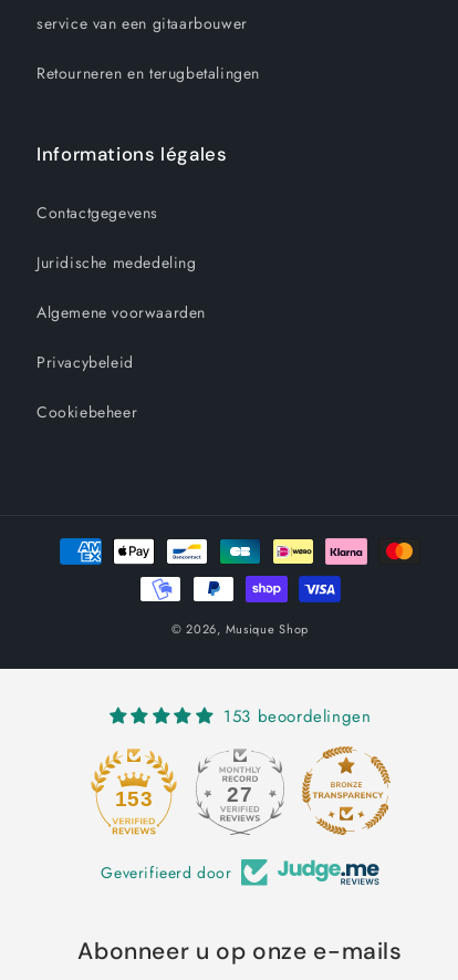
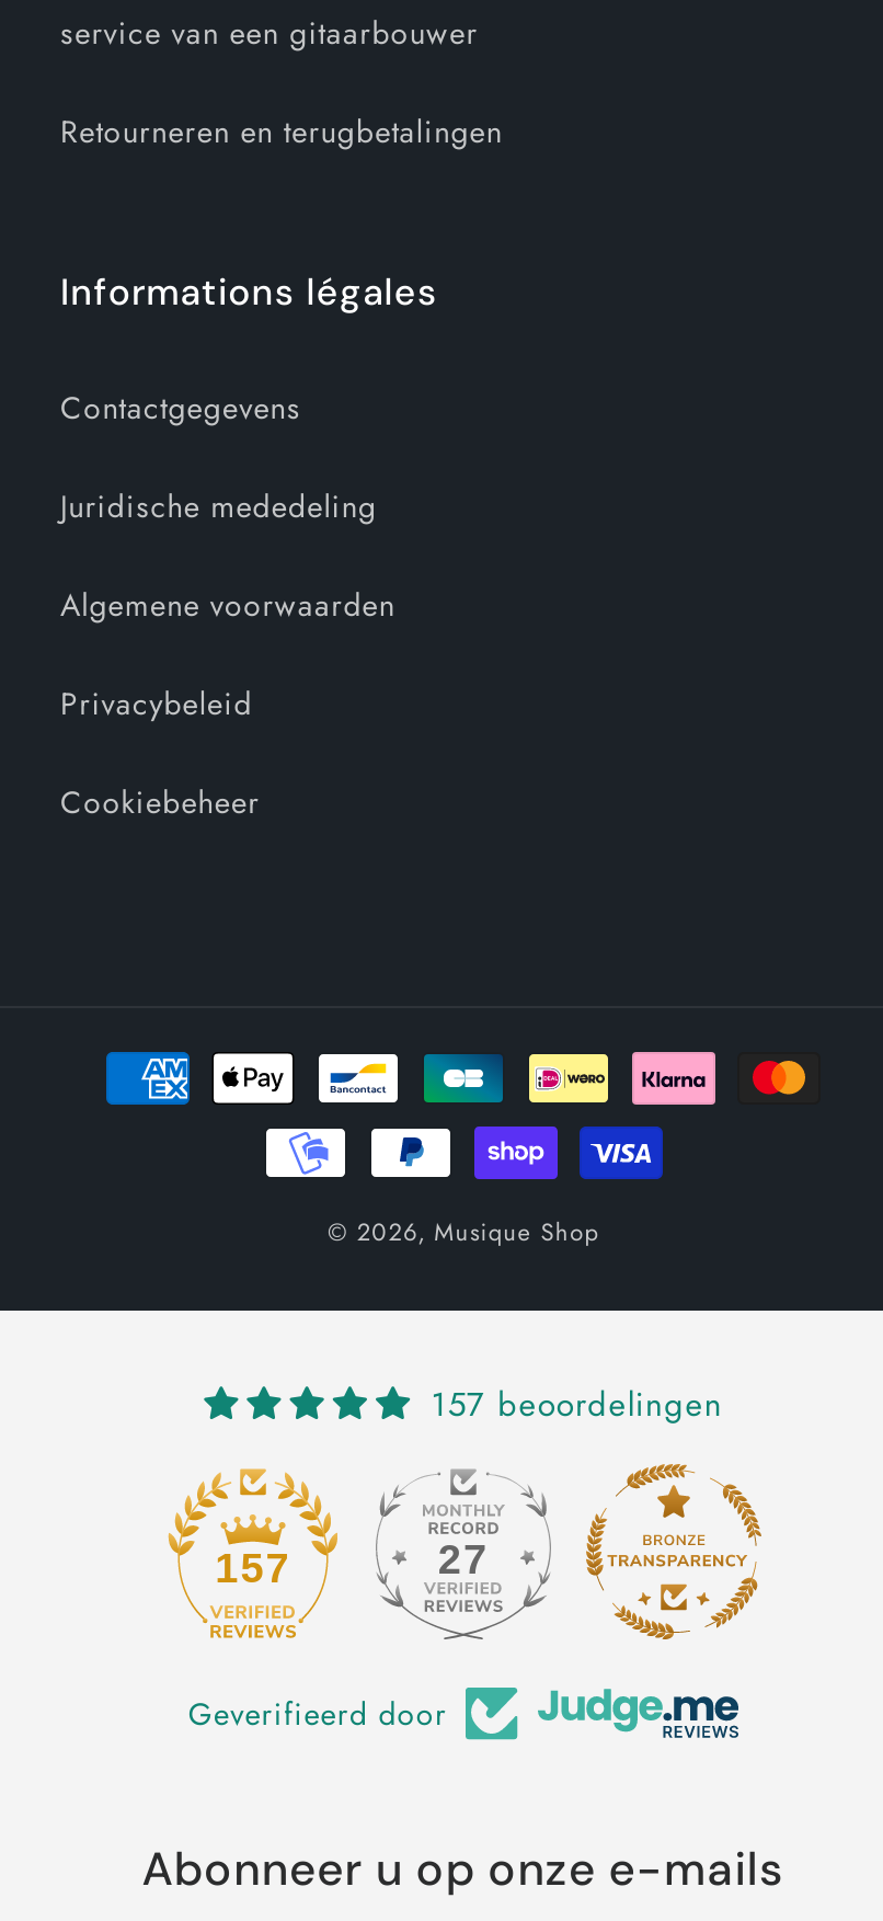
[224,704,371,729] 153 beoordelingen -> [431,1381,723,1429] 157 beoordelingen
[115,787,153,811] 153 -> [215,1545,291,1591] 157

